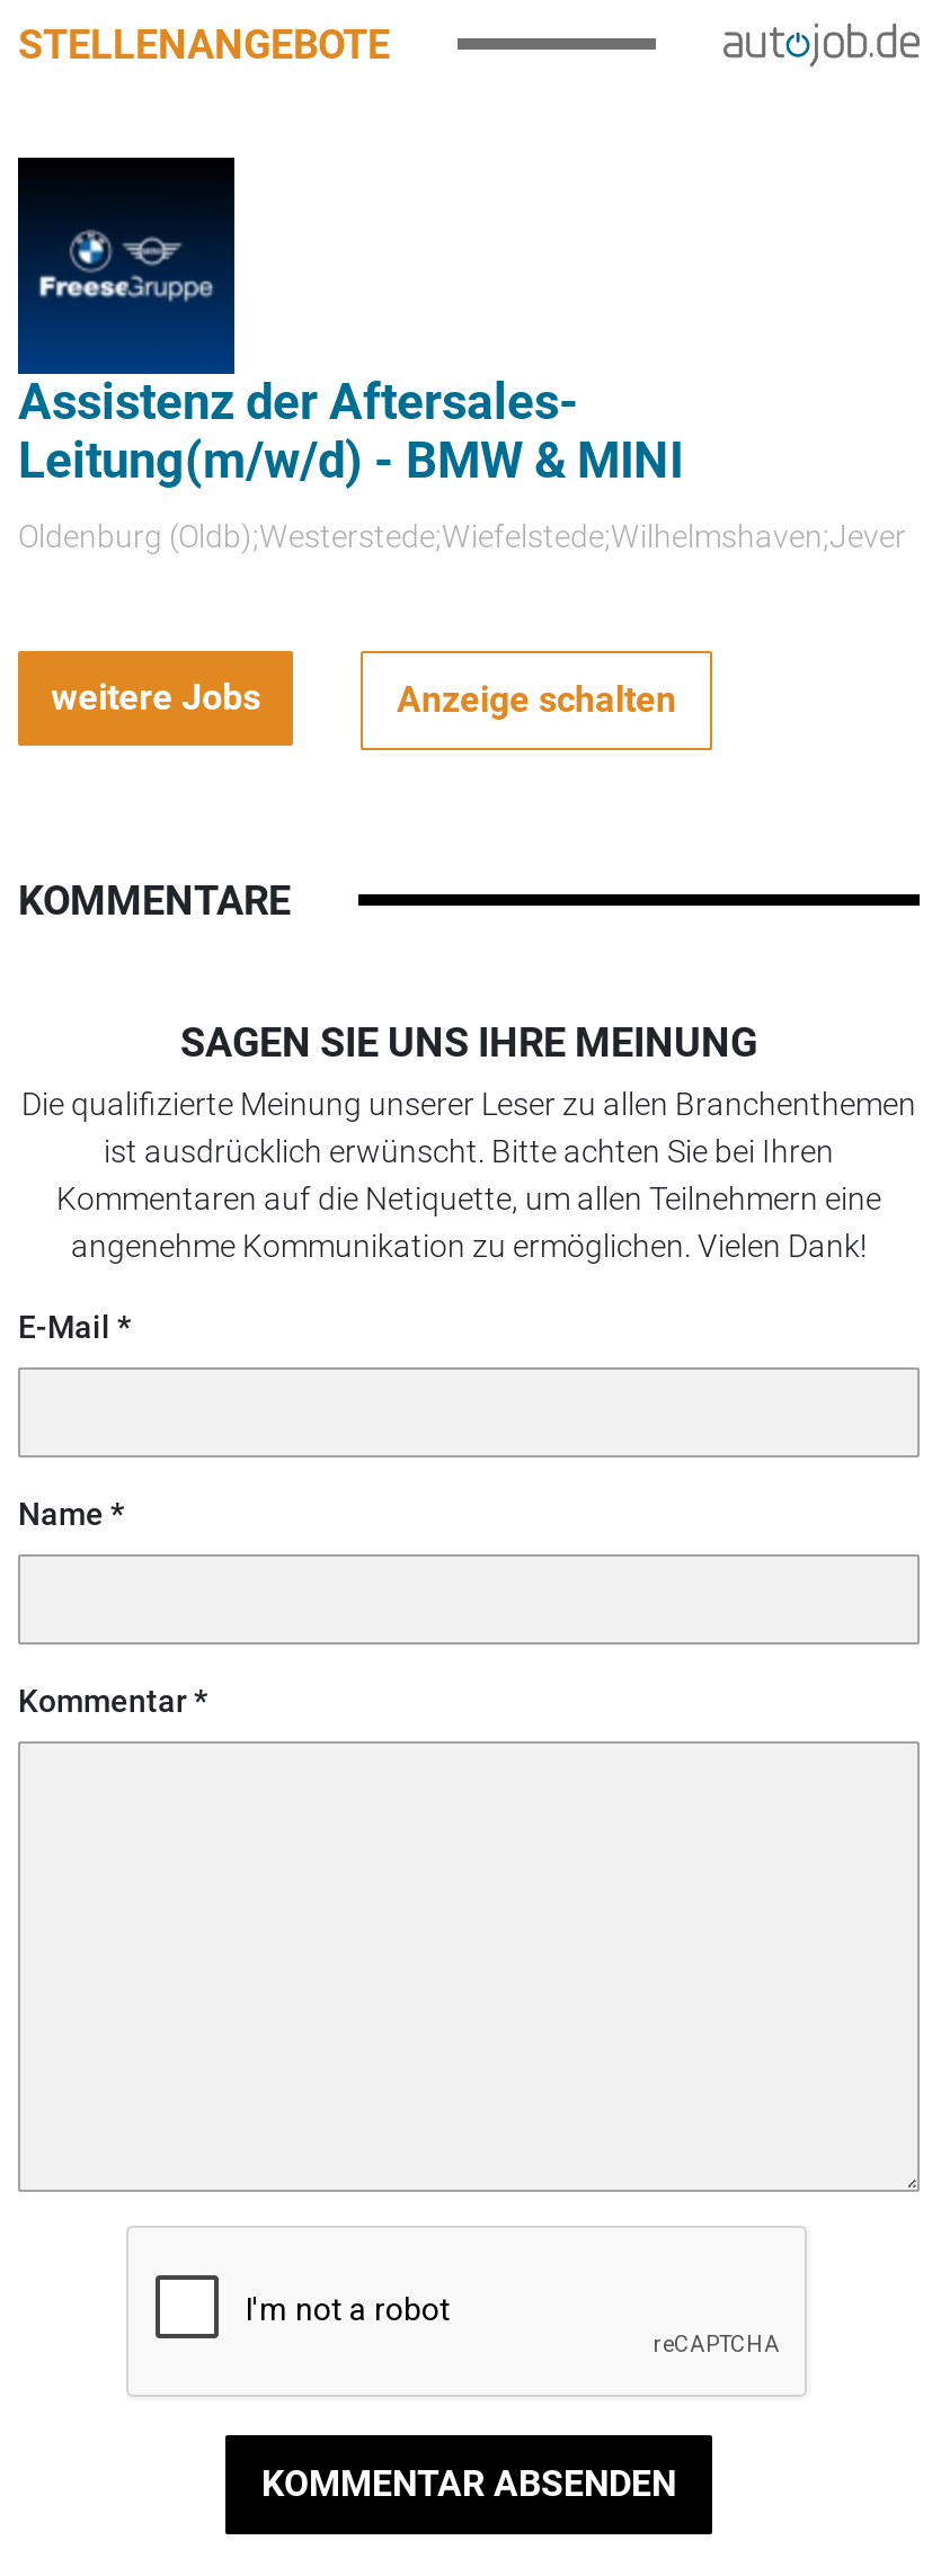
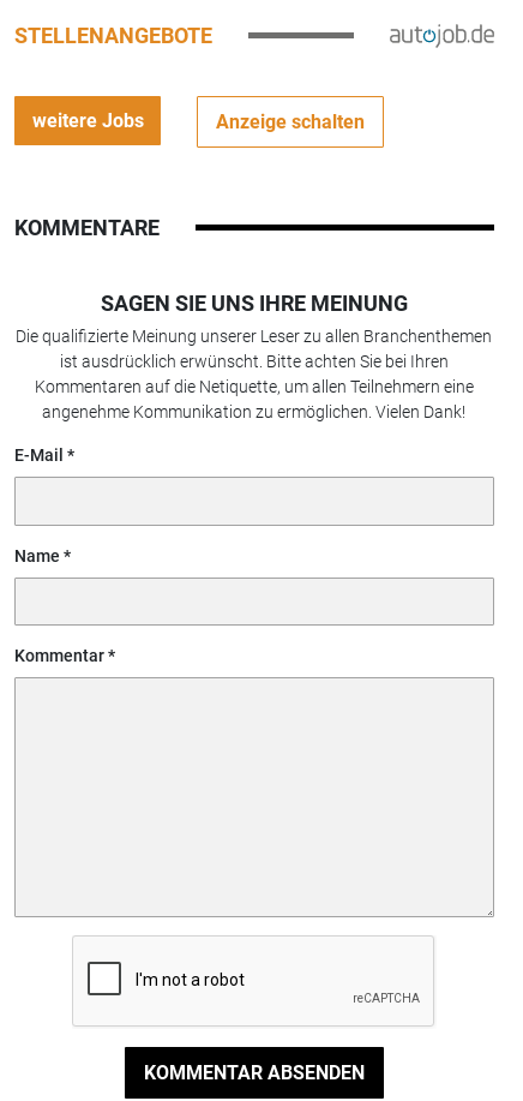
[16,155,906,555] [image] | Assistenz der Aftersales- | Leitung(m/w/d) - BMW & MINI | Oldenburg (Oldb);Westerstede;Wiefelstede;Wilhelmshaven;Jever -> none

